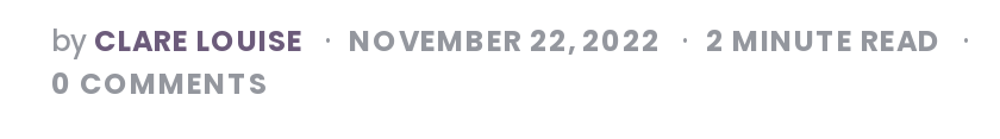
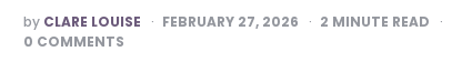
[349,20,661,61] NOVEMBER 22, 2022 -> [162,12,299,31] FEBRUARY 27, 2026

